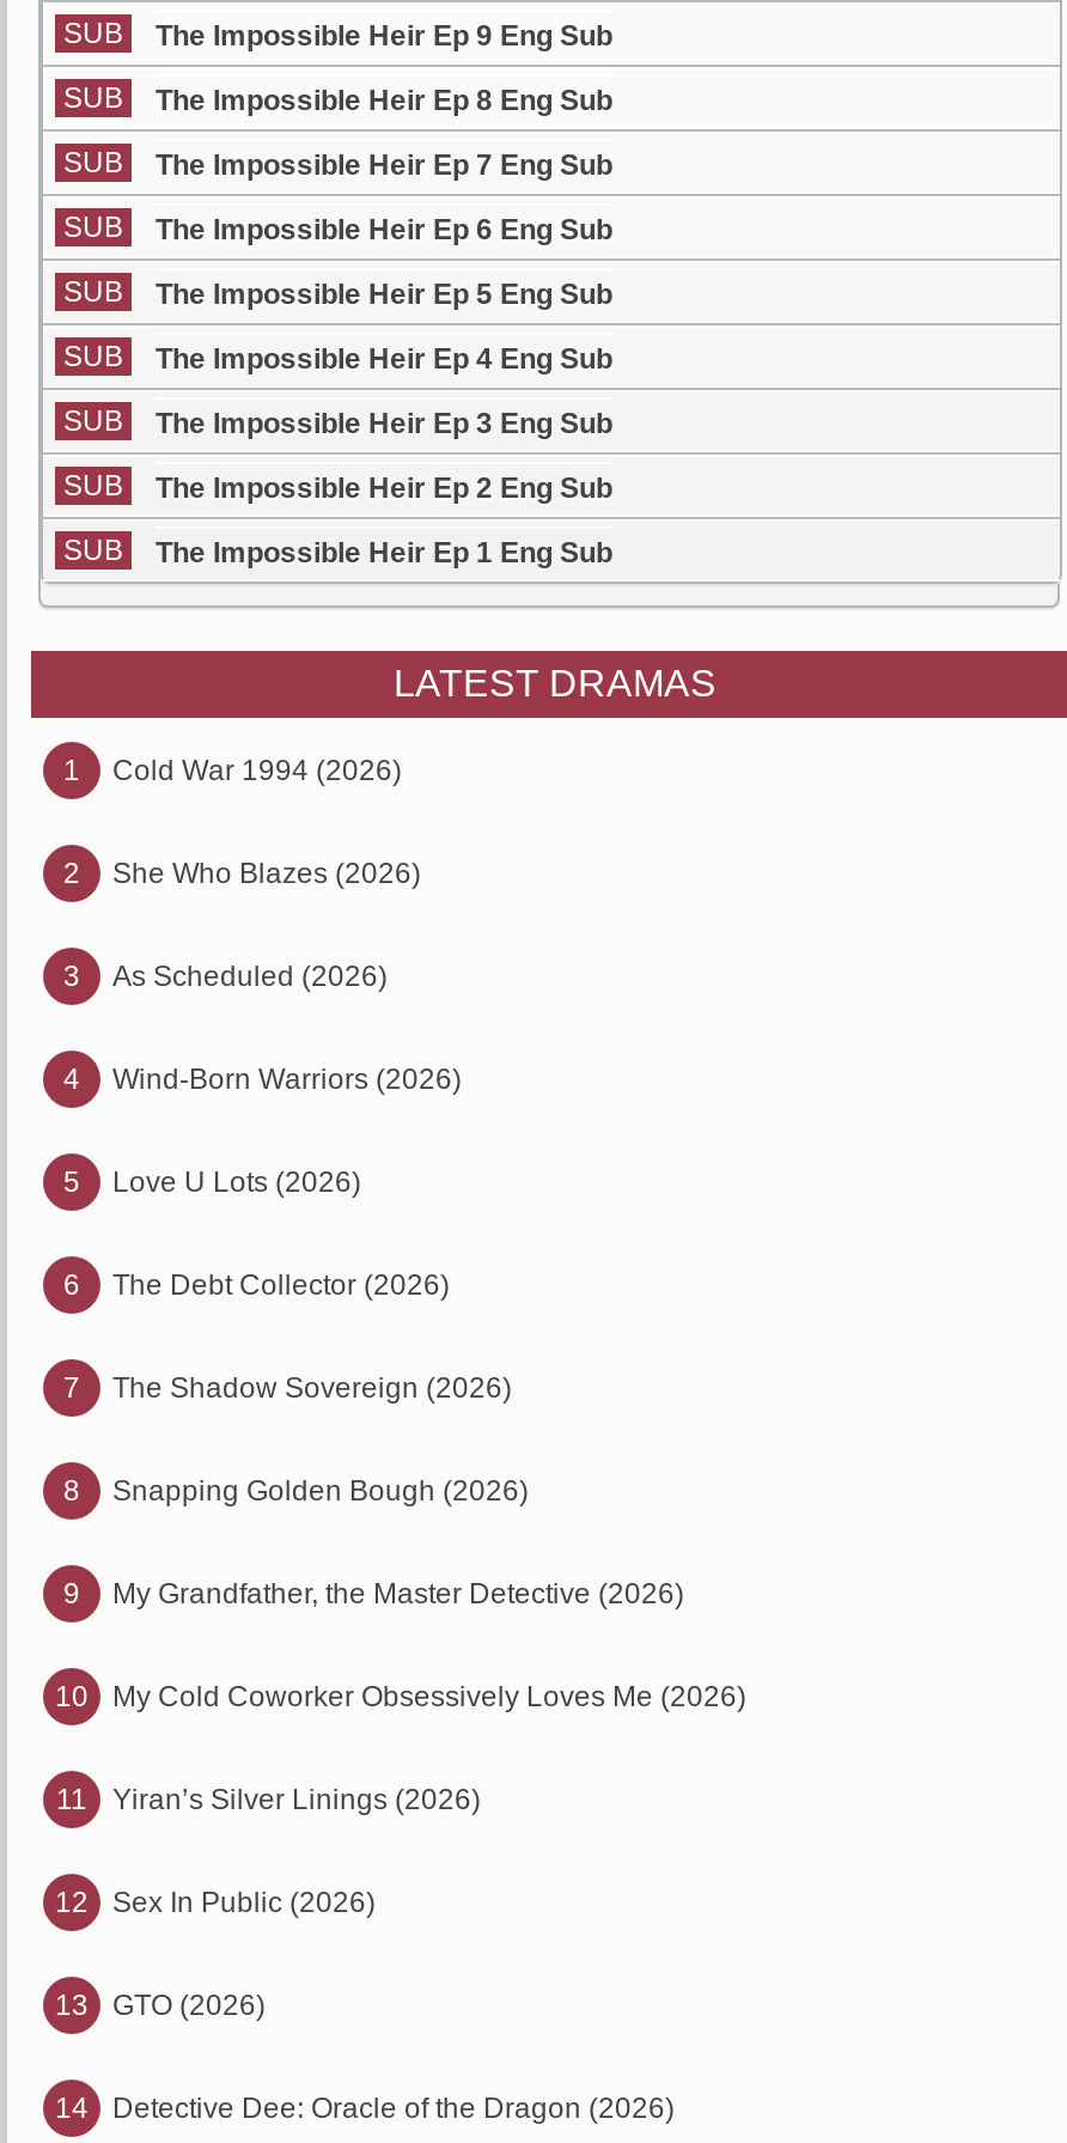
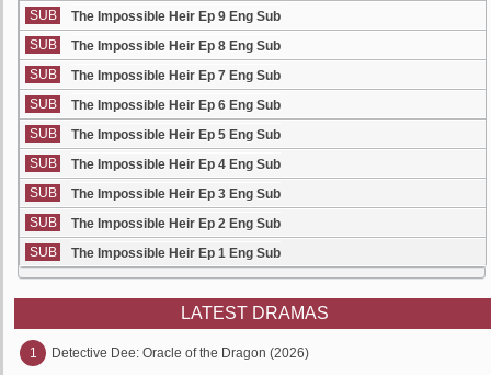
[55,754,746,2125] Cold War 1994 (2026) | 2 | She Who Blazes (2026) | 3 | As Scheduled (2026) | 4 | Wind-Born Warriors (2026) | 5 | Love U Lots (2026) | 6 | The Debt Collector (2026) | 7 | The Shadow Sovereign (2026) | 8 | Snapping Golden Bough (2026) | 9 | My Grandfather, the Master Detective (2026) | 10 | My Cold Coworker Obsessively Loves Me (2026) | 11 | Yiran’s Silver Linings (2026) | 12 | Sex In Public (2026) | 13 | GTO (2026) | 14 -> none

